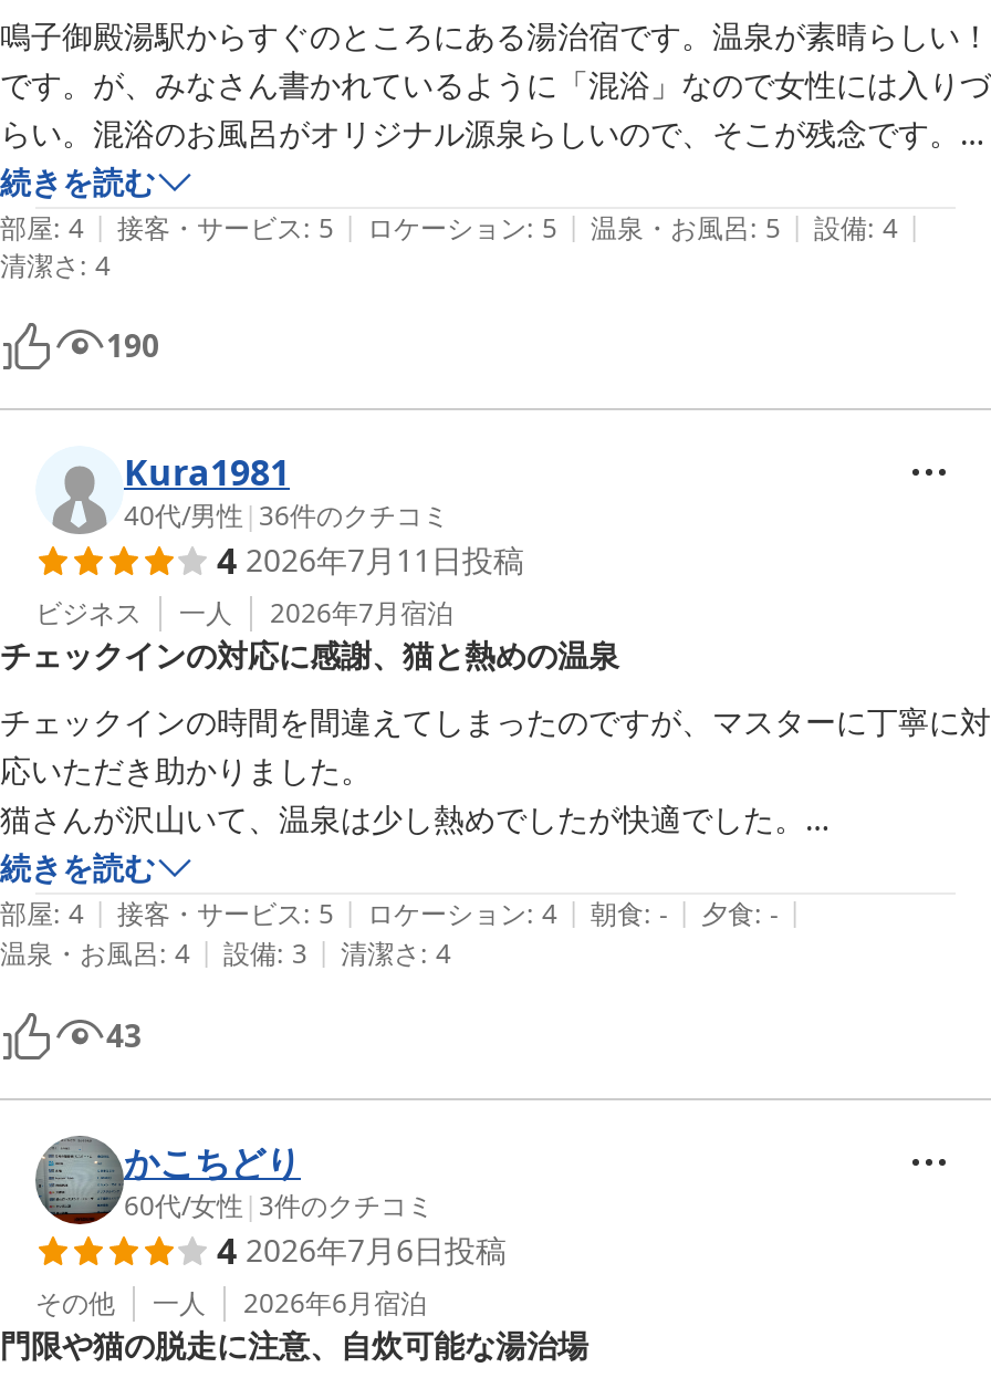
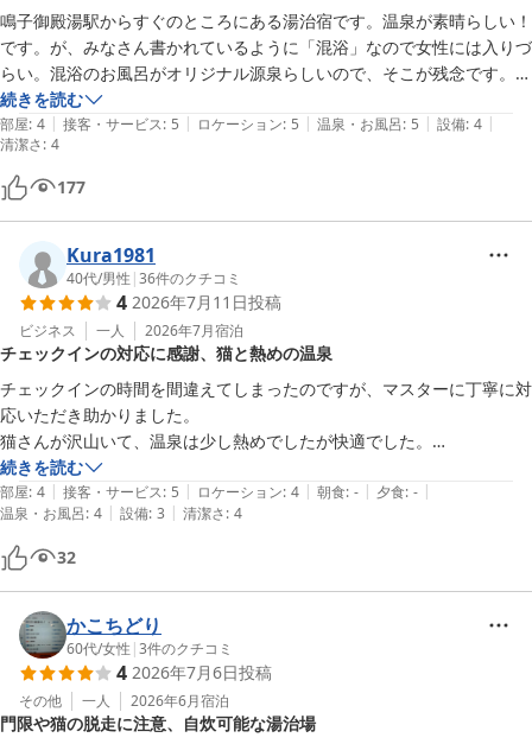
[106,324,159,366] 190 -> [57,176,85,198] 177
[106,1014,142,1056] 43 -> [57,546,76,568] 32

